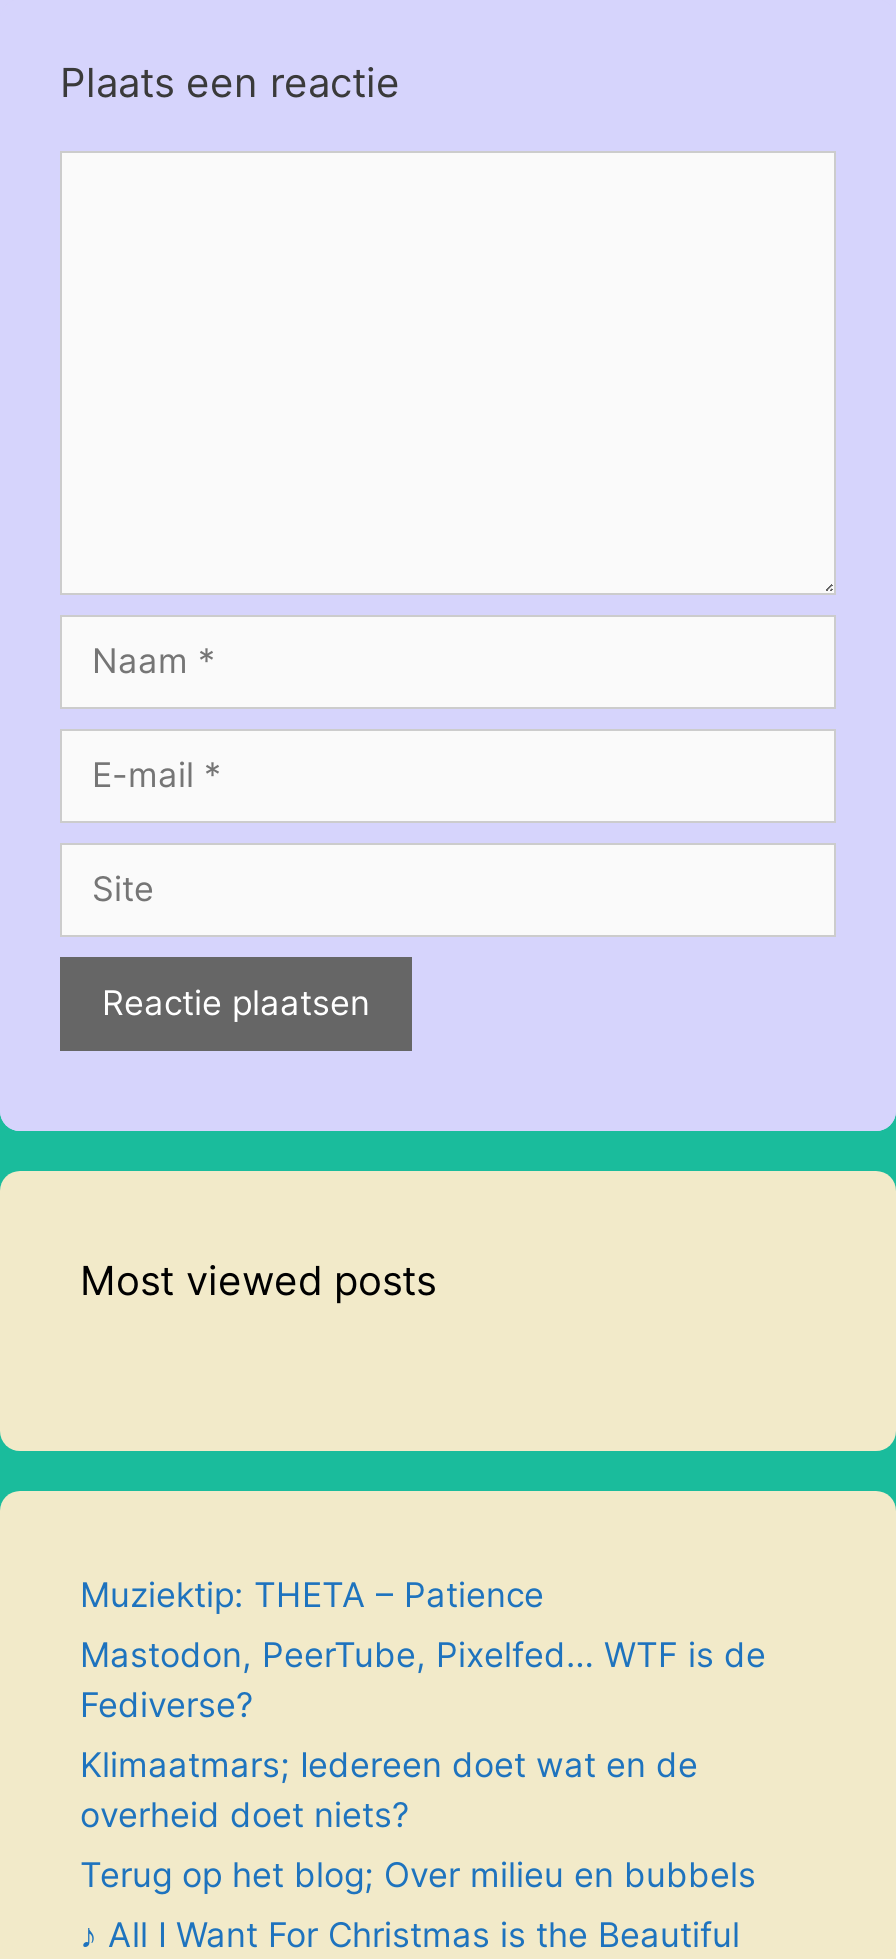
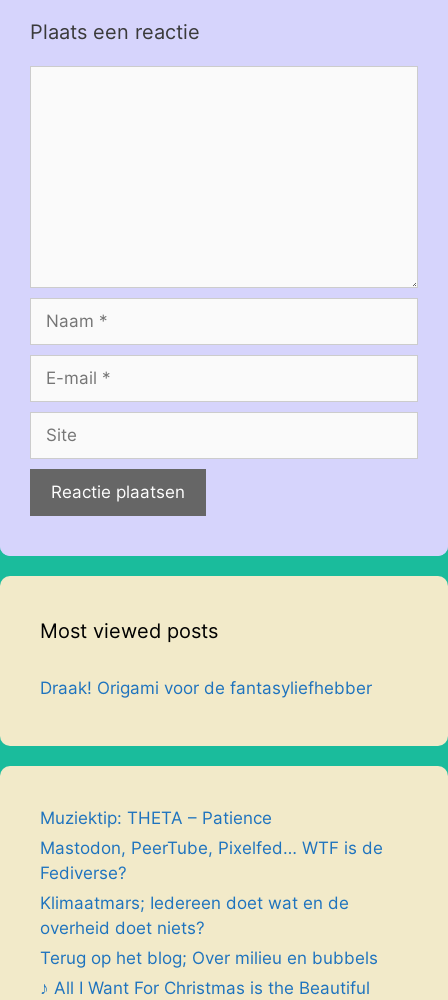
none -> [40,677,372,697] Draak! Origami voor de fantasyliefhebber

